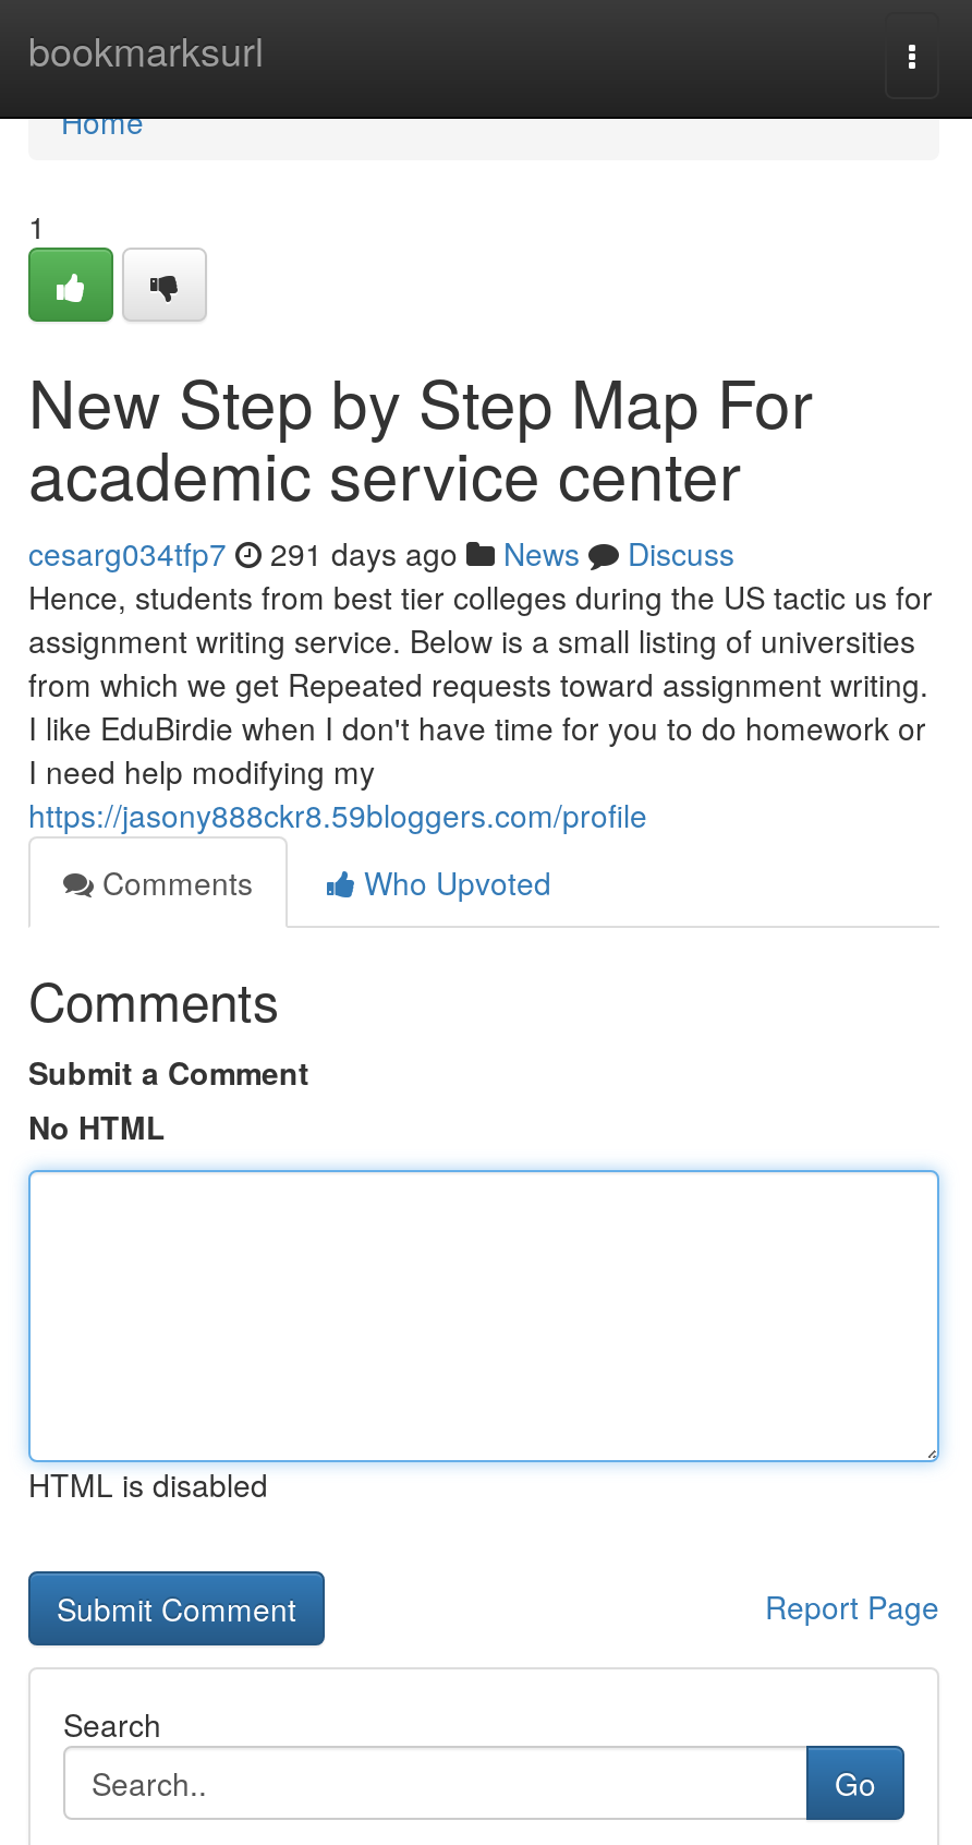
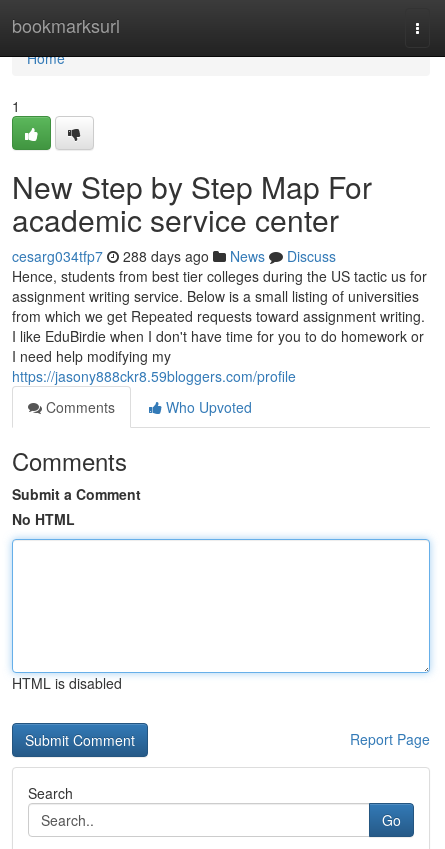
[28,531,734,575] cesarg034tfp7 291 days ago News Discuss -> [12,246,336,266] cesarg034tfp7 288 days ago News Discuss

